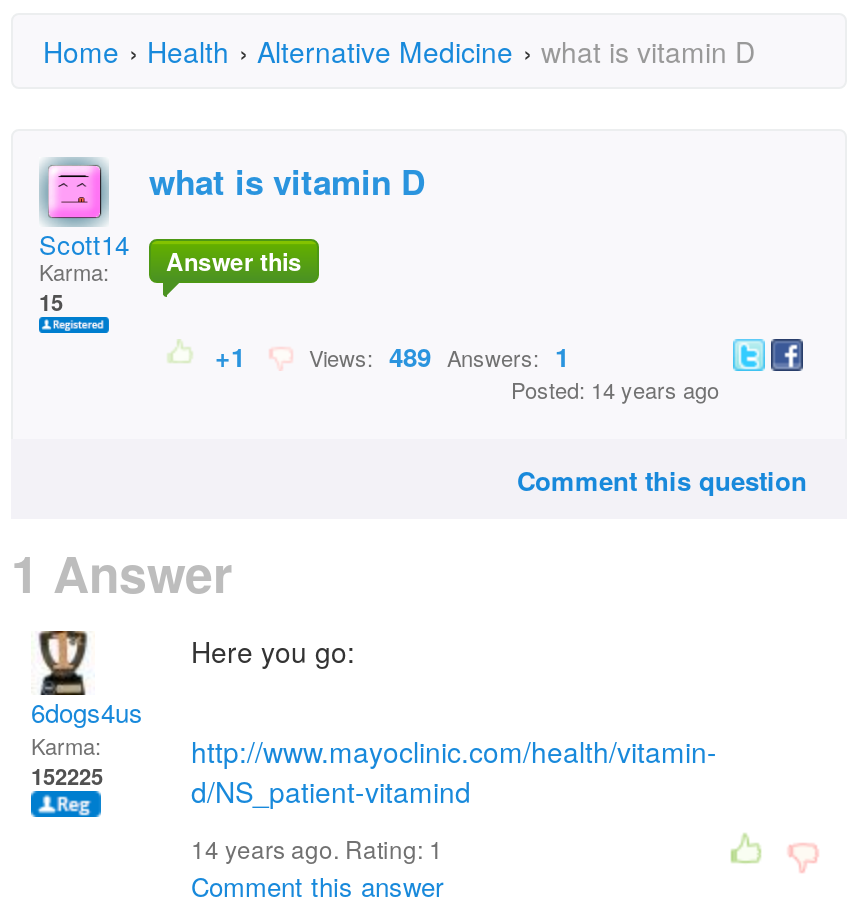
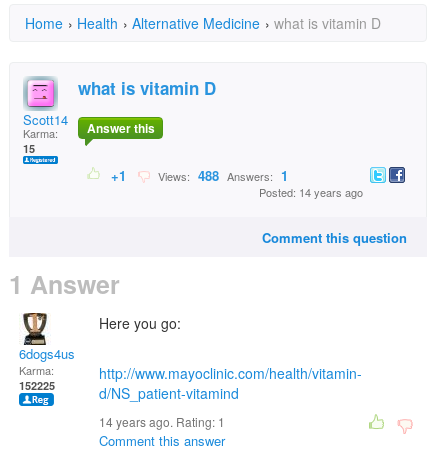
[297,337,569,375] Views: 489 Answers: 1 -> [152,166,288,185] Views: 488 Answers: 1

